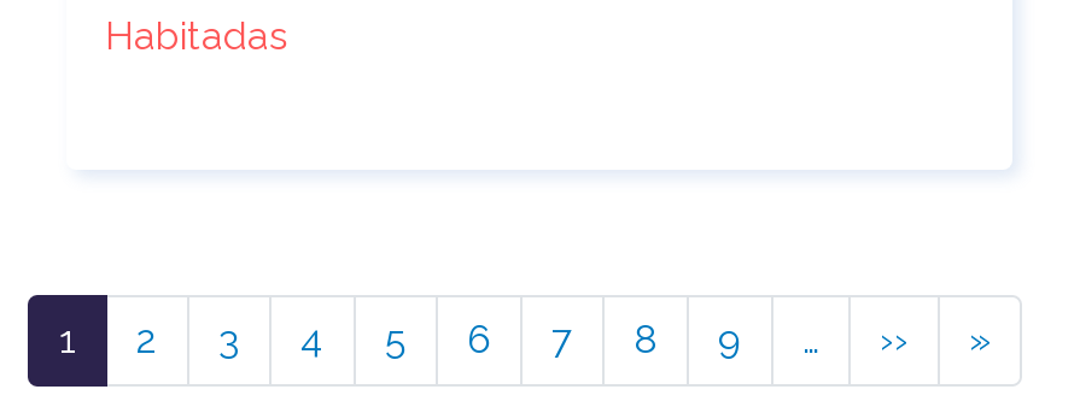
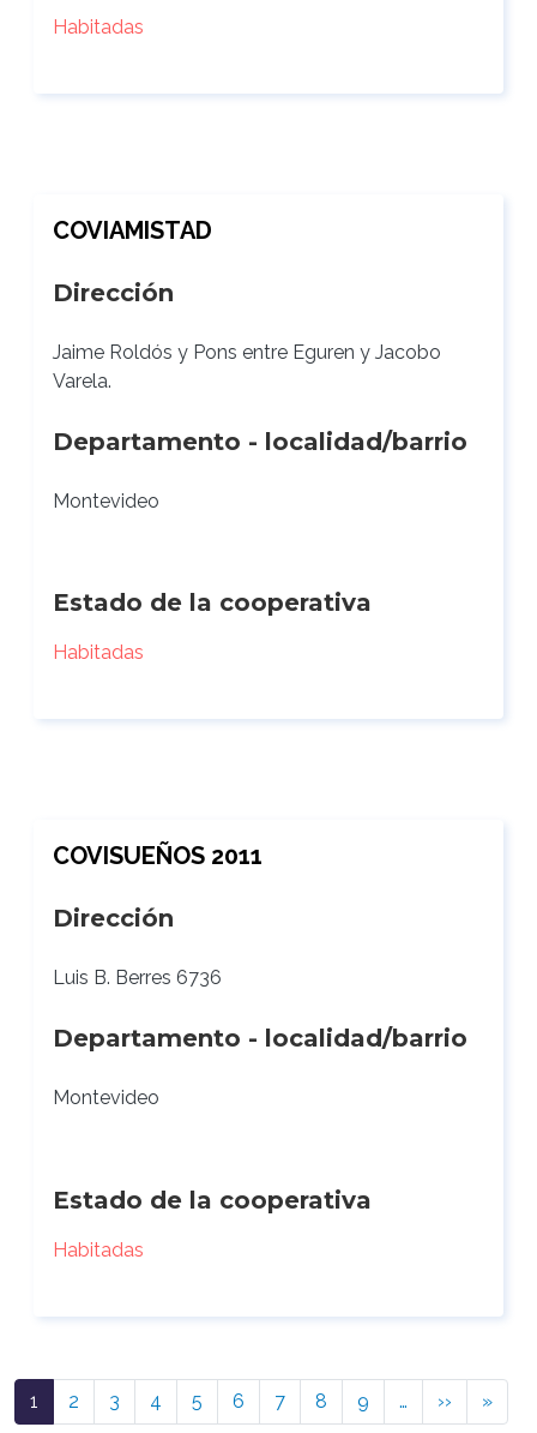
none -> [53,216,467,512] COVIAMISTAD | Dirección | Jaime Roldós y Pons entre Eguren y Jacobo | Varela. | Departamento - localidad/barrio | Montevideo
none -> [53,588,372,664] Estado de la cooperativa | Habitadas
none -> [53,842,467,1109] COVISUEÑOS 2011 | Dirección | Luis B. Berres 6736 | Departamento - localidad/barrio | Montevideo
none -> [53,1185,372,1261] Estado de la cooperativa | Habitadas

